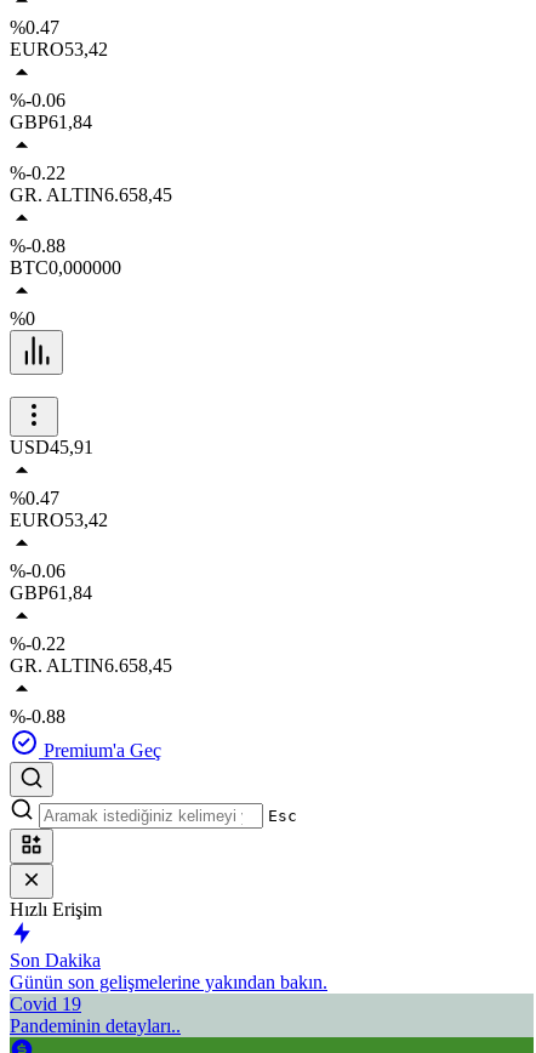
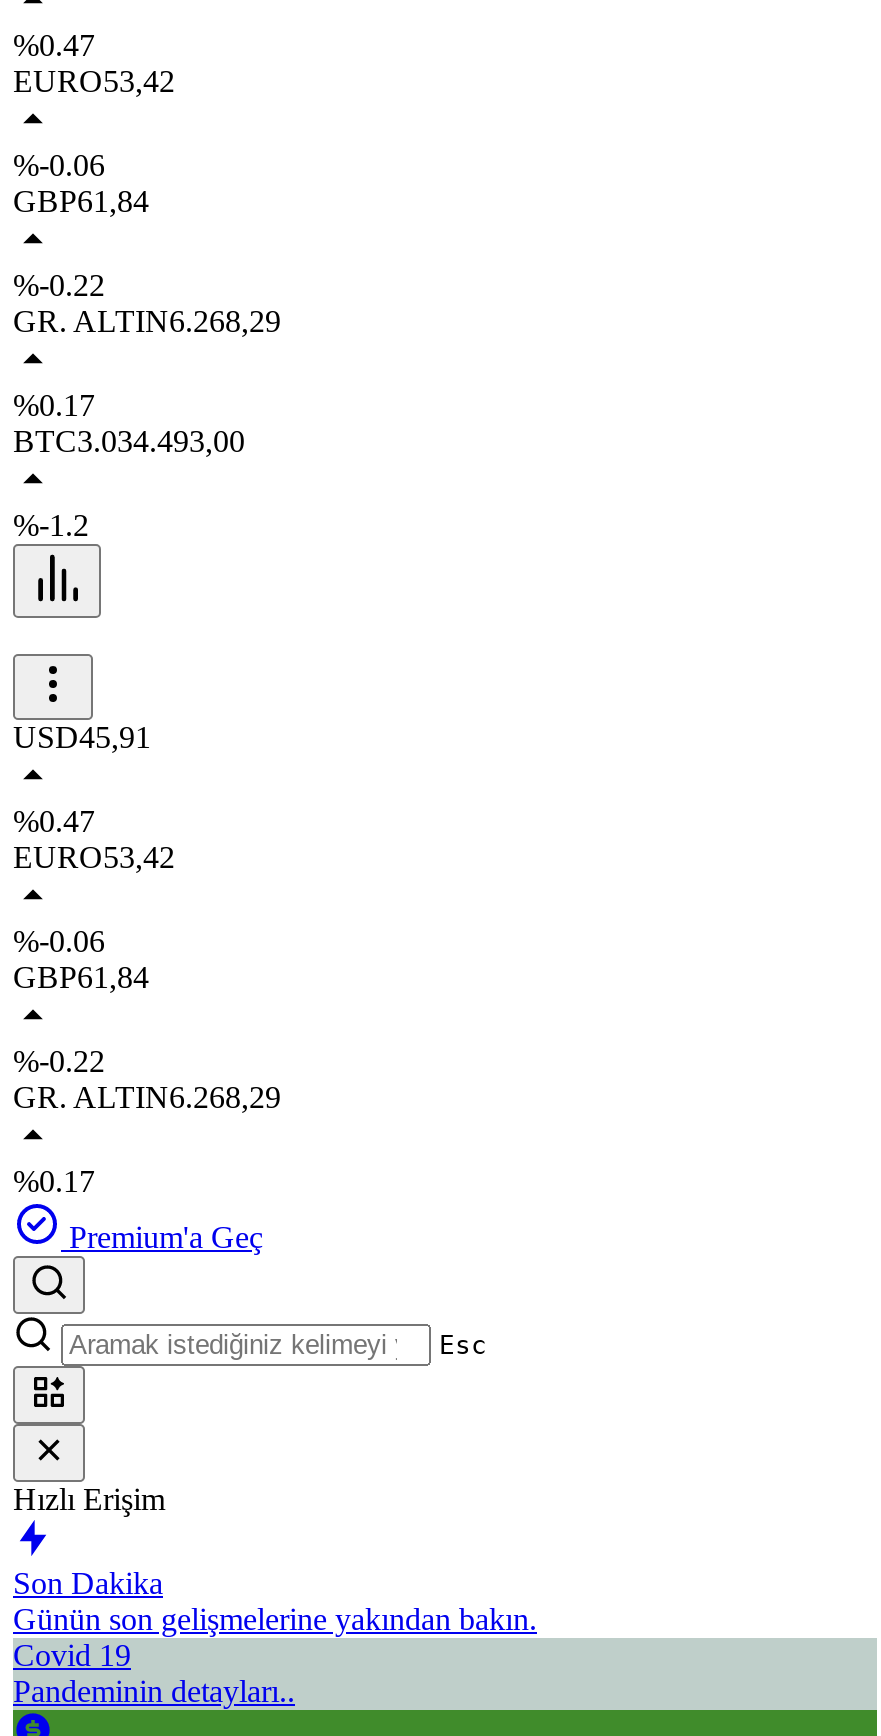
[10,184,172,205] GR. ALTIN6.658,45 -> [13,304,281,338] GR. ALTIN6.268,29
[10,235,65,256] %-0.88 -> [13,388,95,422] %0.17
[10,257,121,278] BTC0,000000 -> [13,424,245,458] BTC3.034.493,00
[10,308,35,329] %0 -> [13,508,89,542] %-1.2
[10,655,172,676] GR. ALTIN6.658,45 -> [13,1080,281,1114] GR. ALTIN6.268,29
[10,706,65,727] %-0.88 -> [13,1164,95,1198] %0.17

